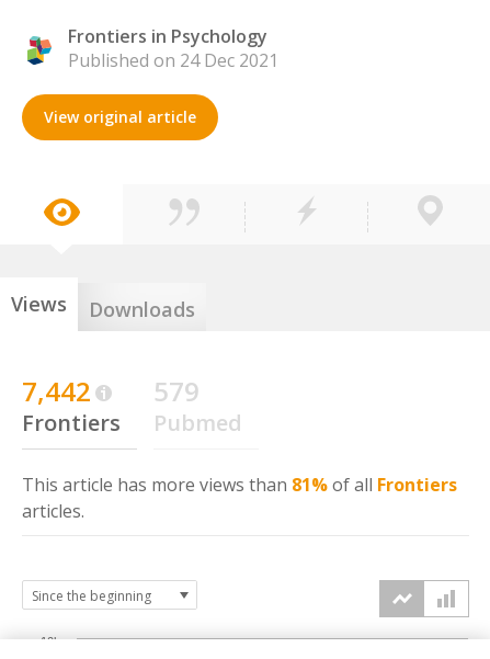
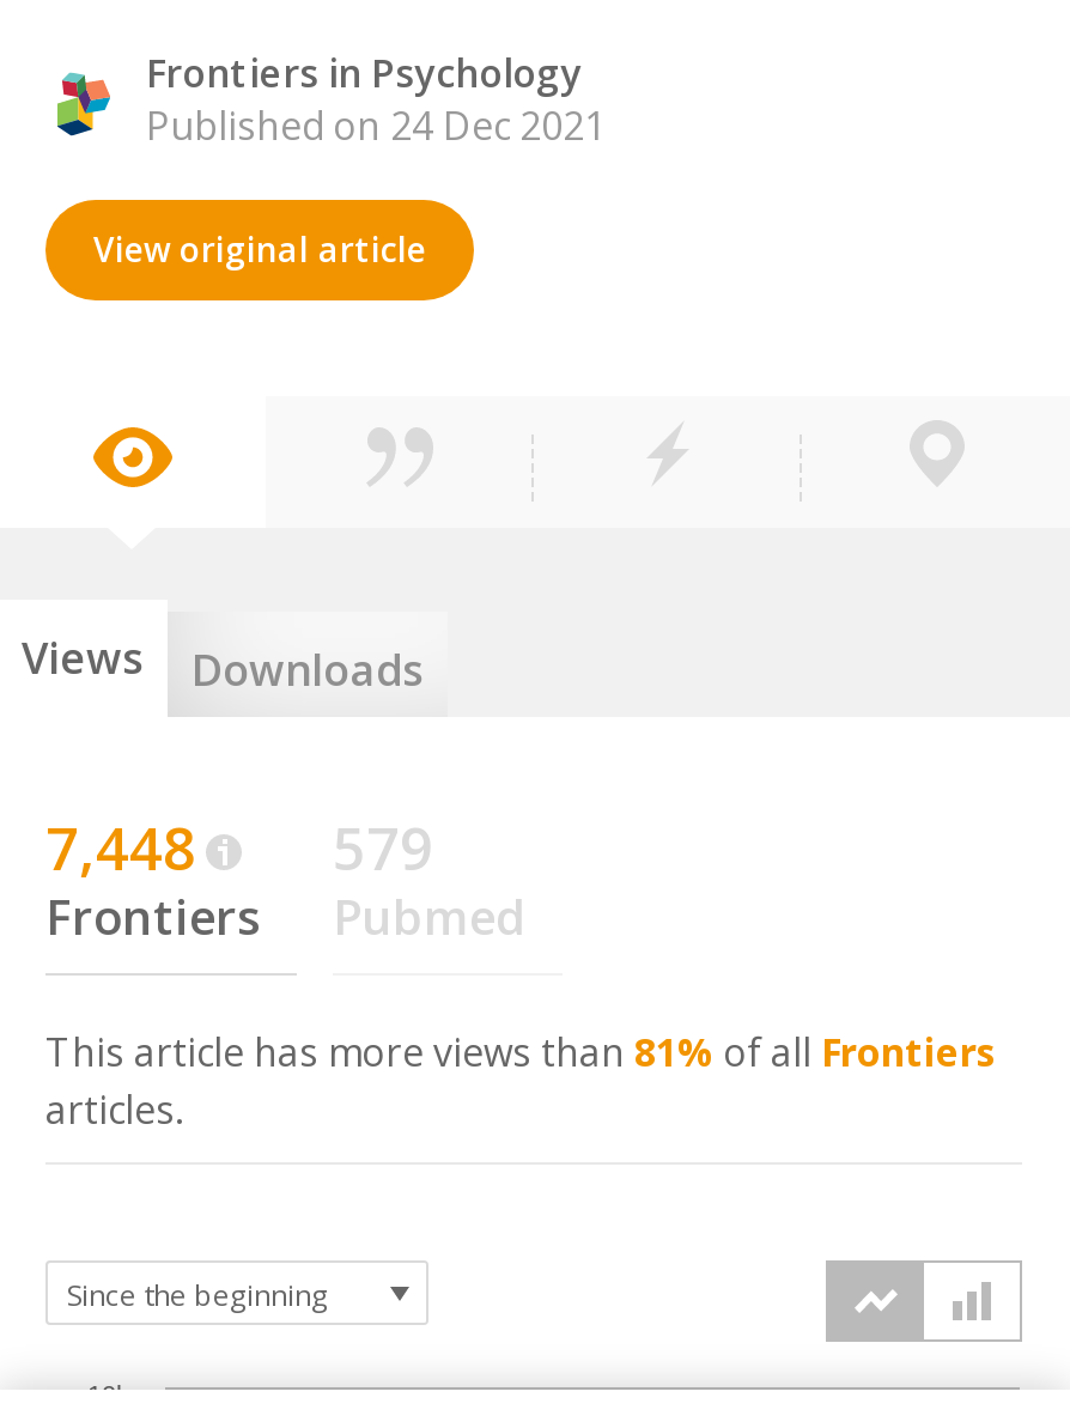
[22,373,91,409] 7,442 -> [45,808,196,887] 7,448

